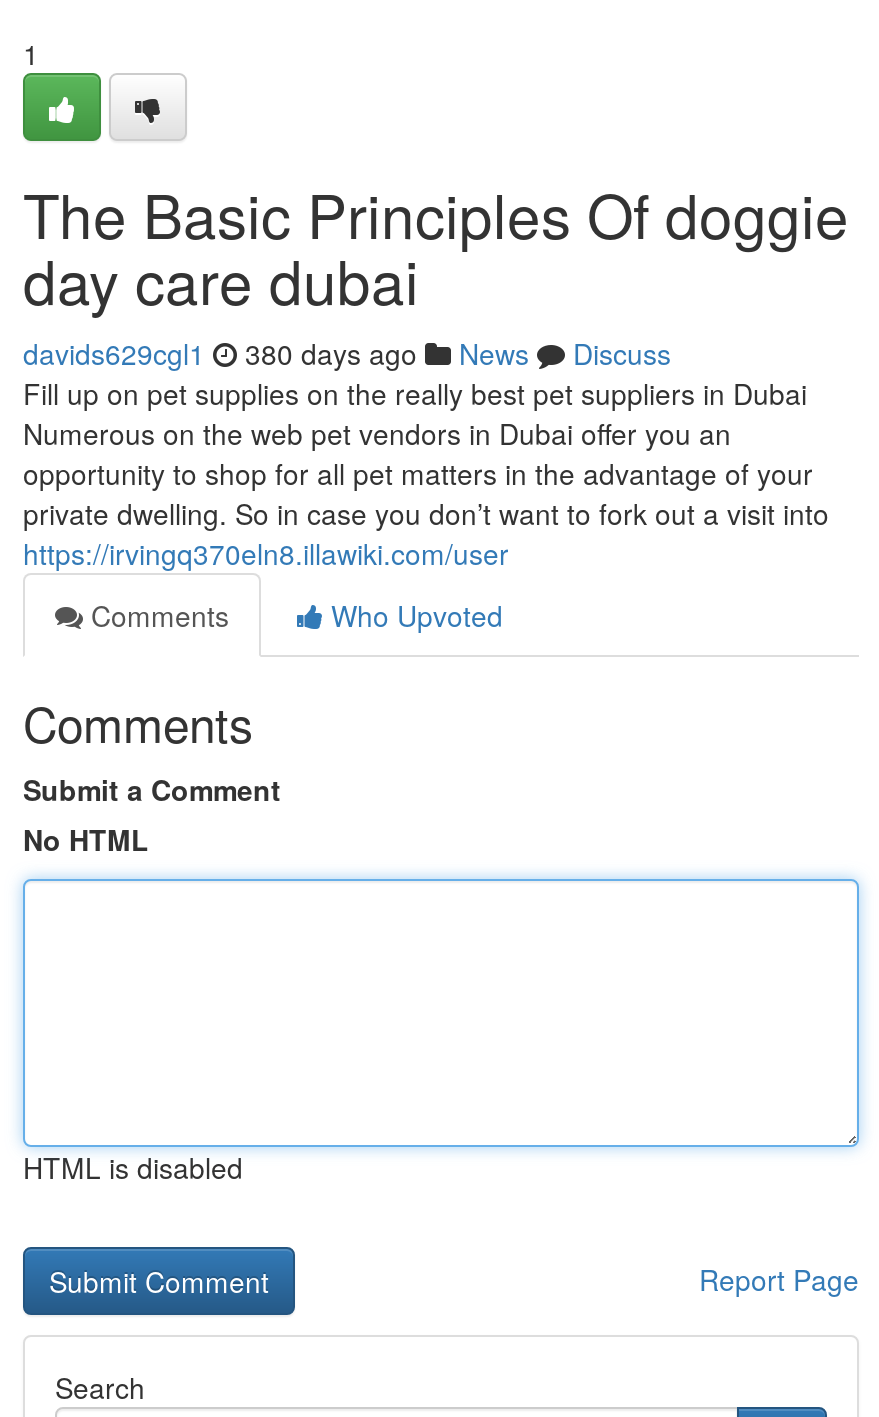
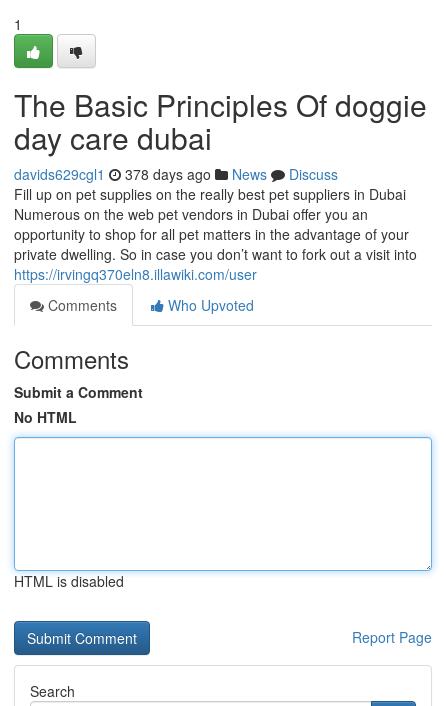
[23,333,671,373] davids629cgl1 380 days ago News Discuss -> [14,164,338,184] davids629cgl1 378 days ago News Discuss

